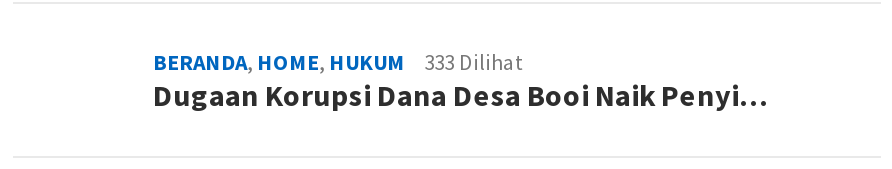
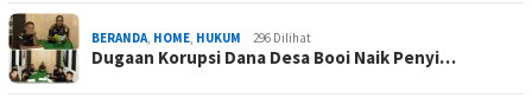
none -> [7,12,81,85] [image]
[153,49,523,77] BERANDA, HOME, HUKUM 333 Dilihat -> [91,30,311,46] BERANDA, HOME, HUKUM 296 Dilihat

